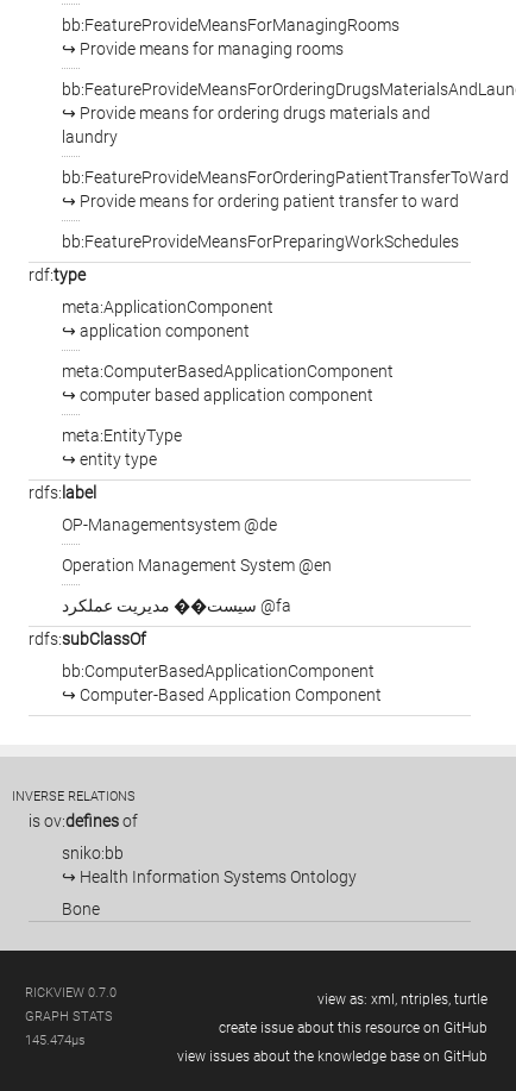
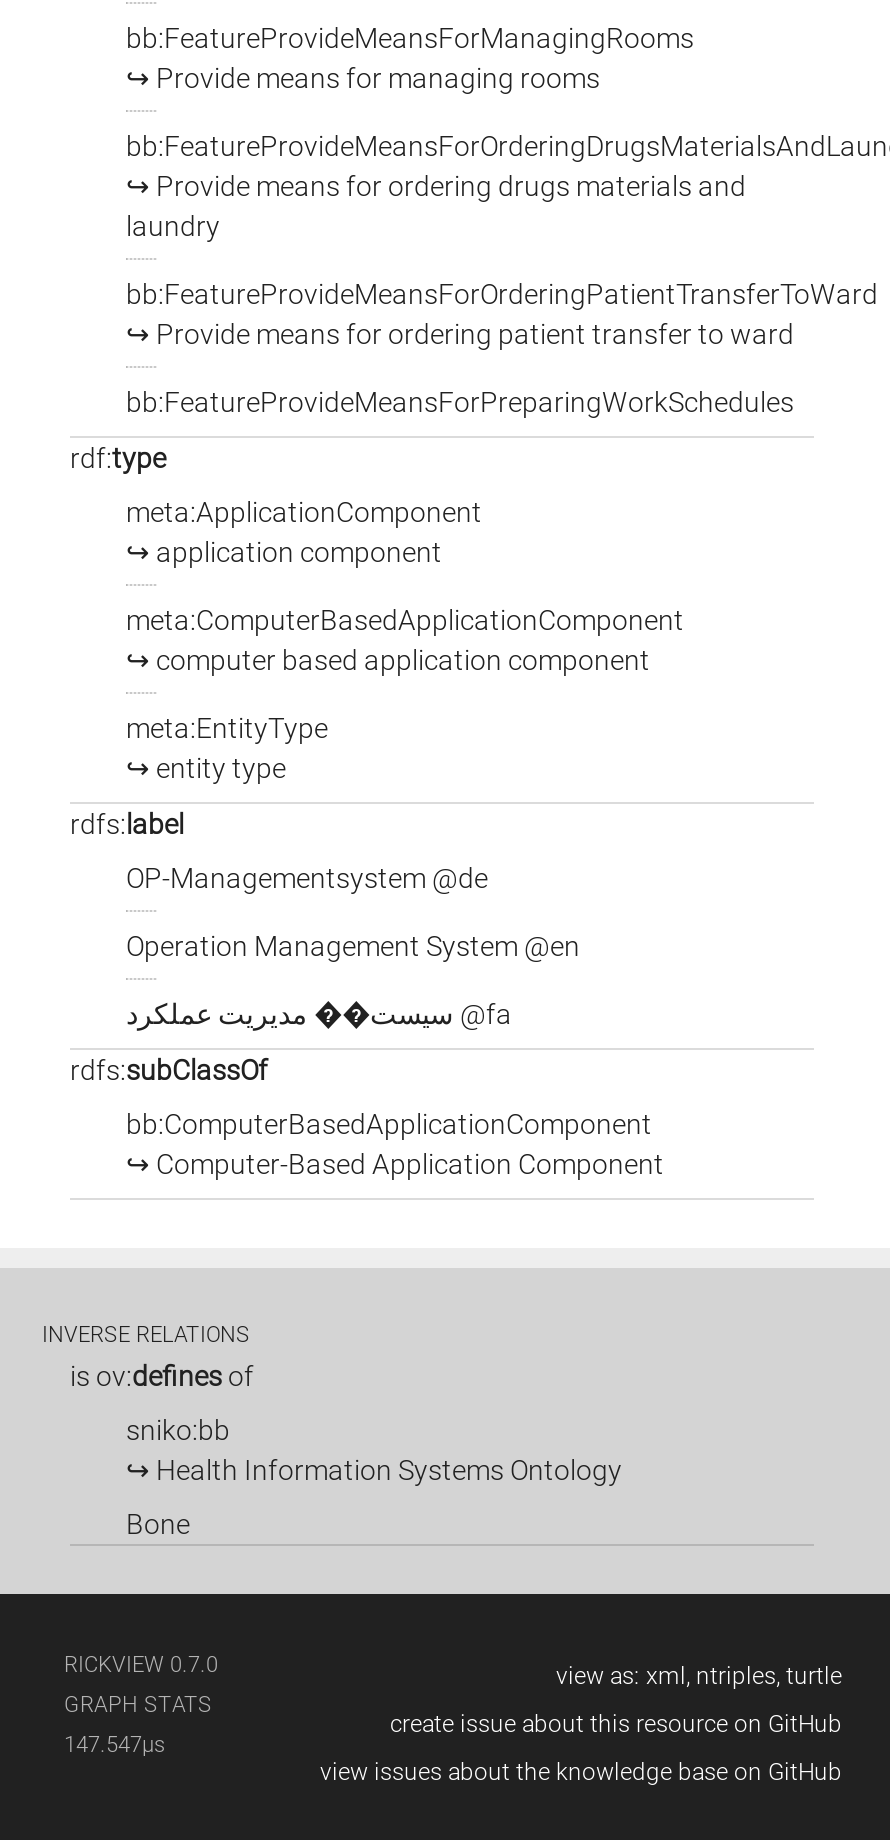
[25,1033,86,1048] 145.474µs -> [64,1732,166,1758] 147.547µs

